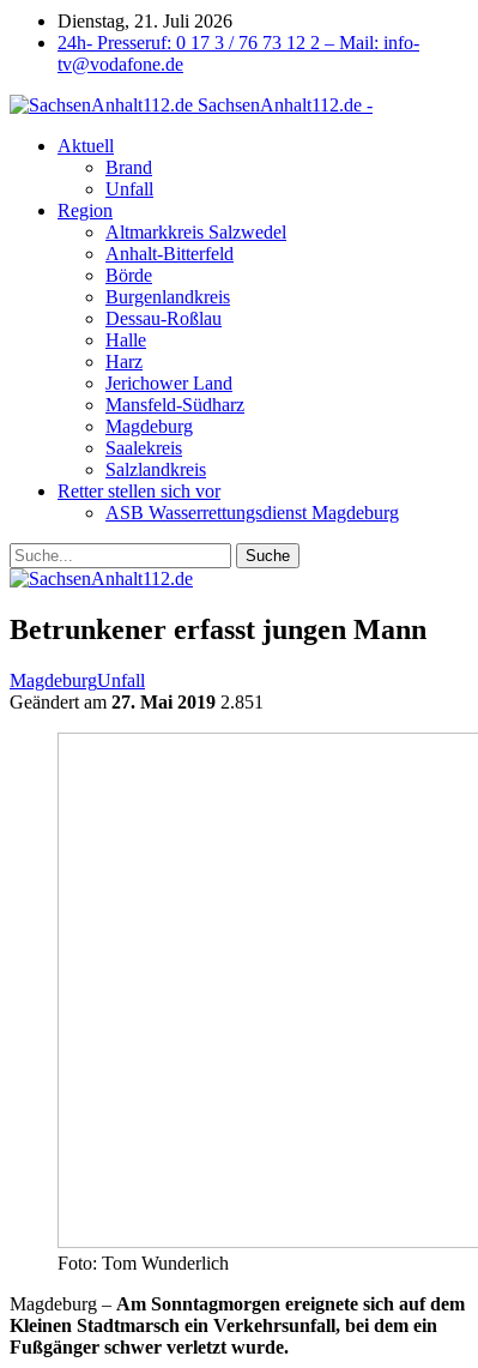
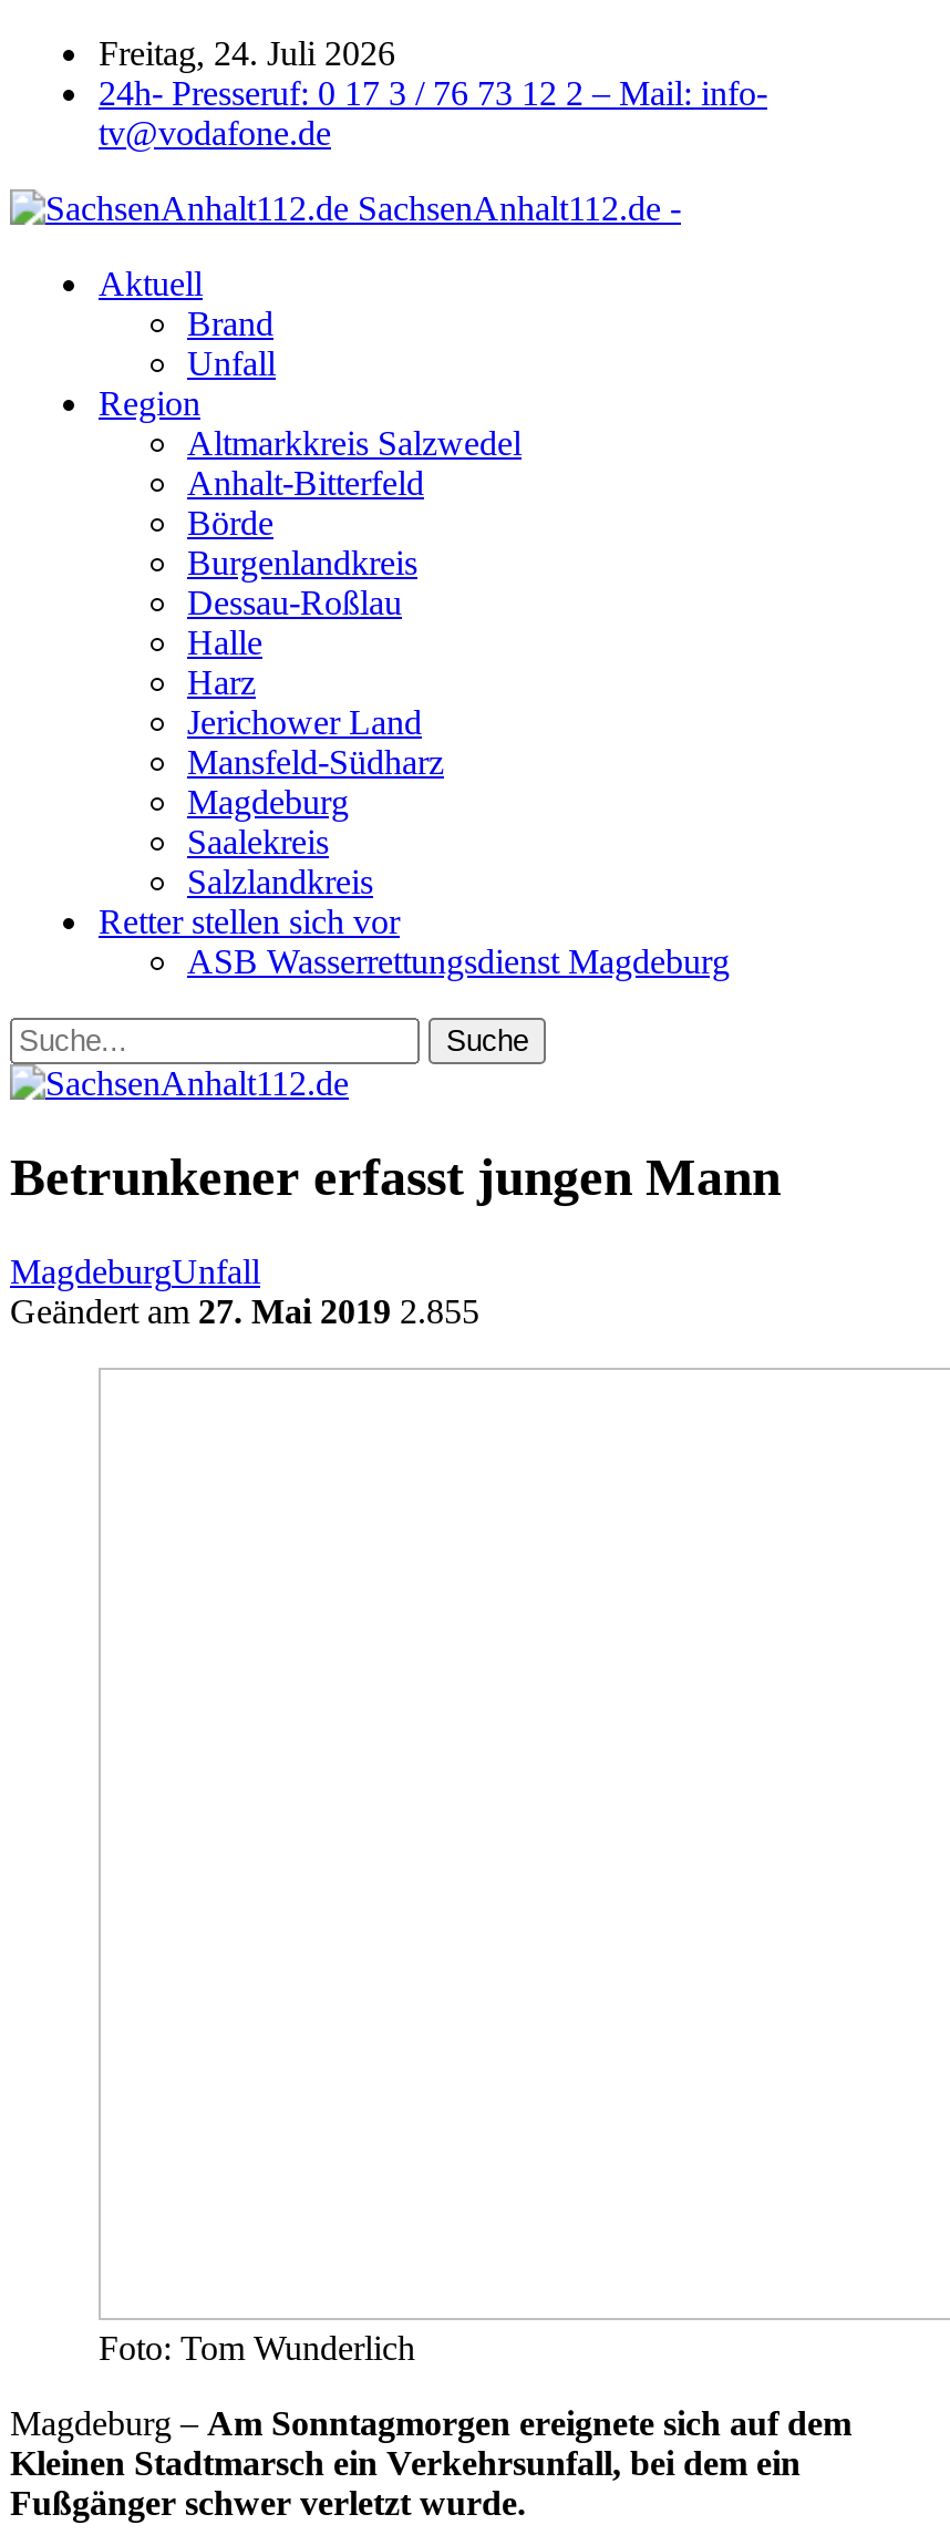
[58,11,232,31] Dienstag, 21. Juli 2026 -> [99,34,395,72] Freitag, 24. Juli 2026
[10,692,264,712] Geändert am 27. Mai 2019 2.851 -> [10,1292,479,1330] Geändert am 27. Mai 2019 2.855

